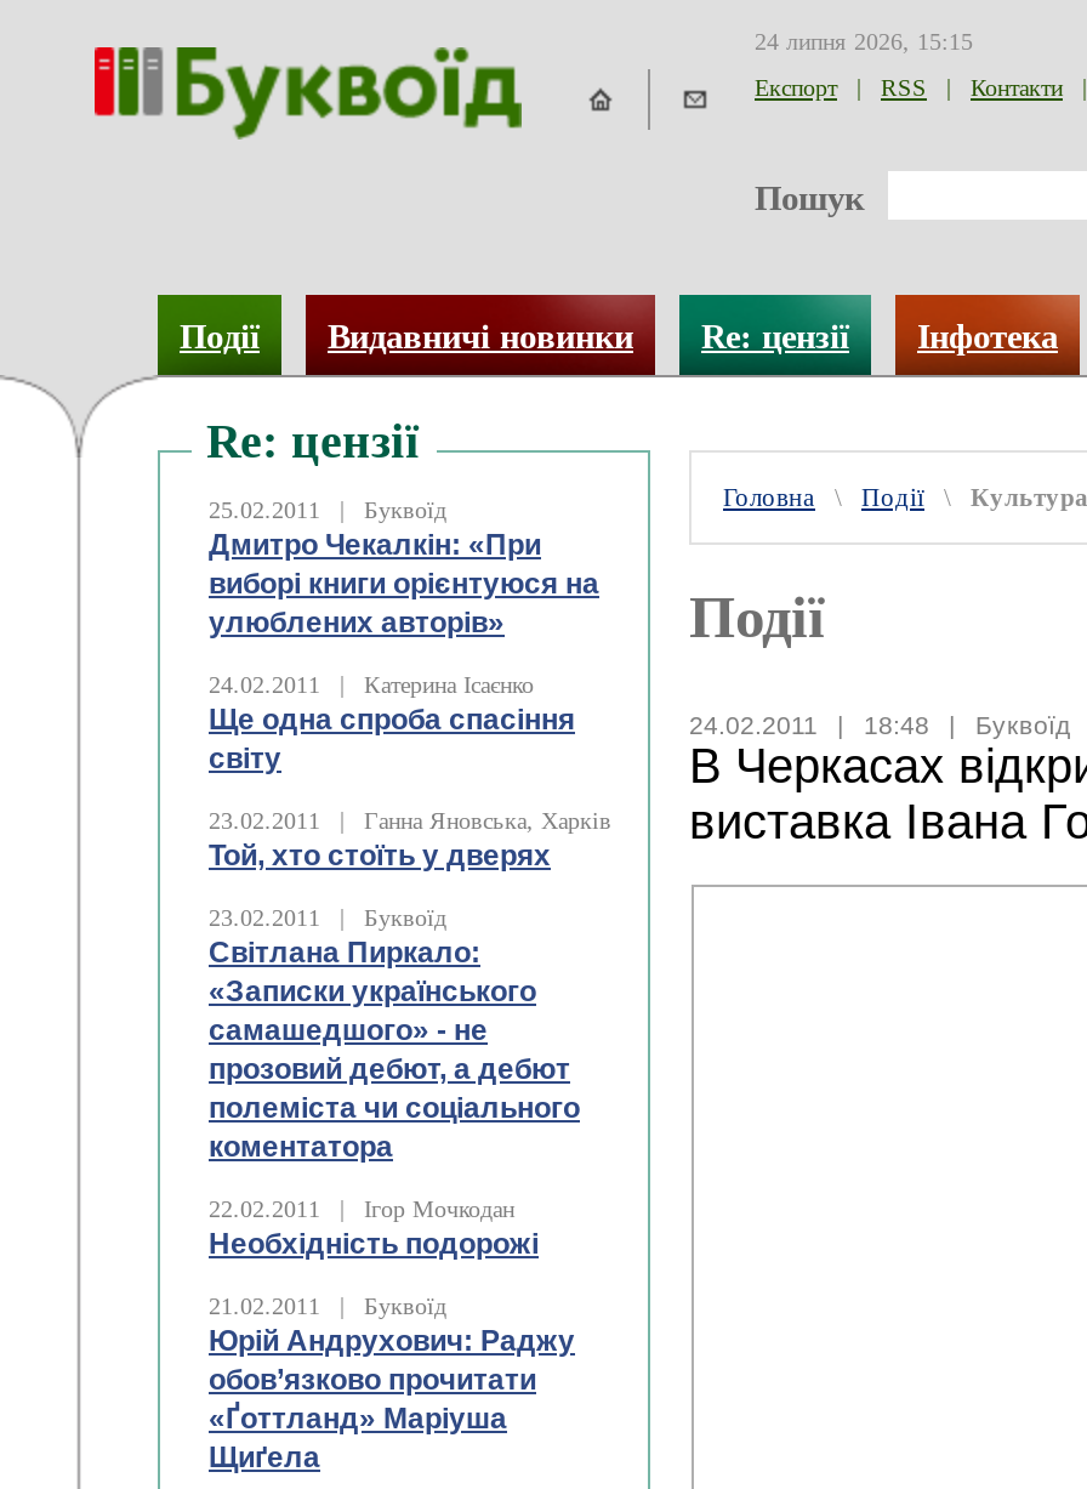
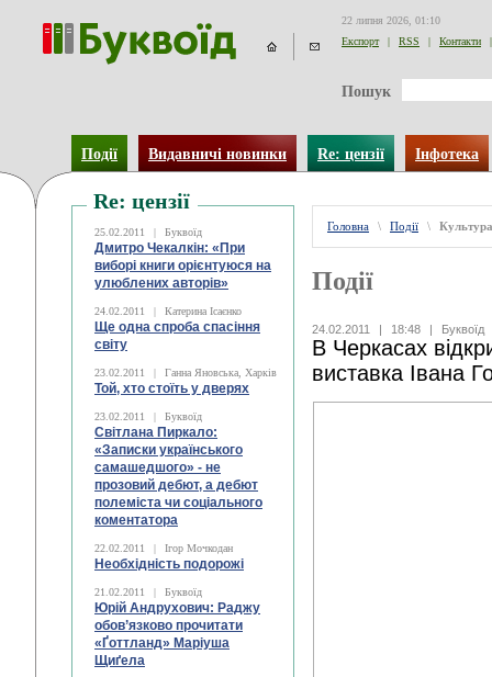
[755,28,973,55] 24 липня 2026, 15:15 -> [342,14,440,26] 22 липня 2026, 01:10

